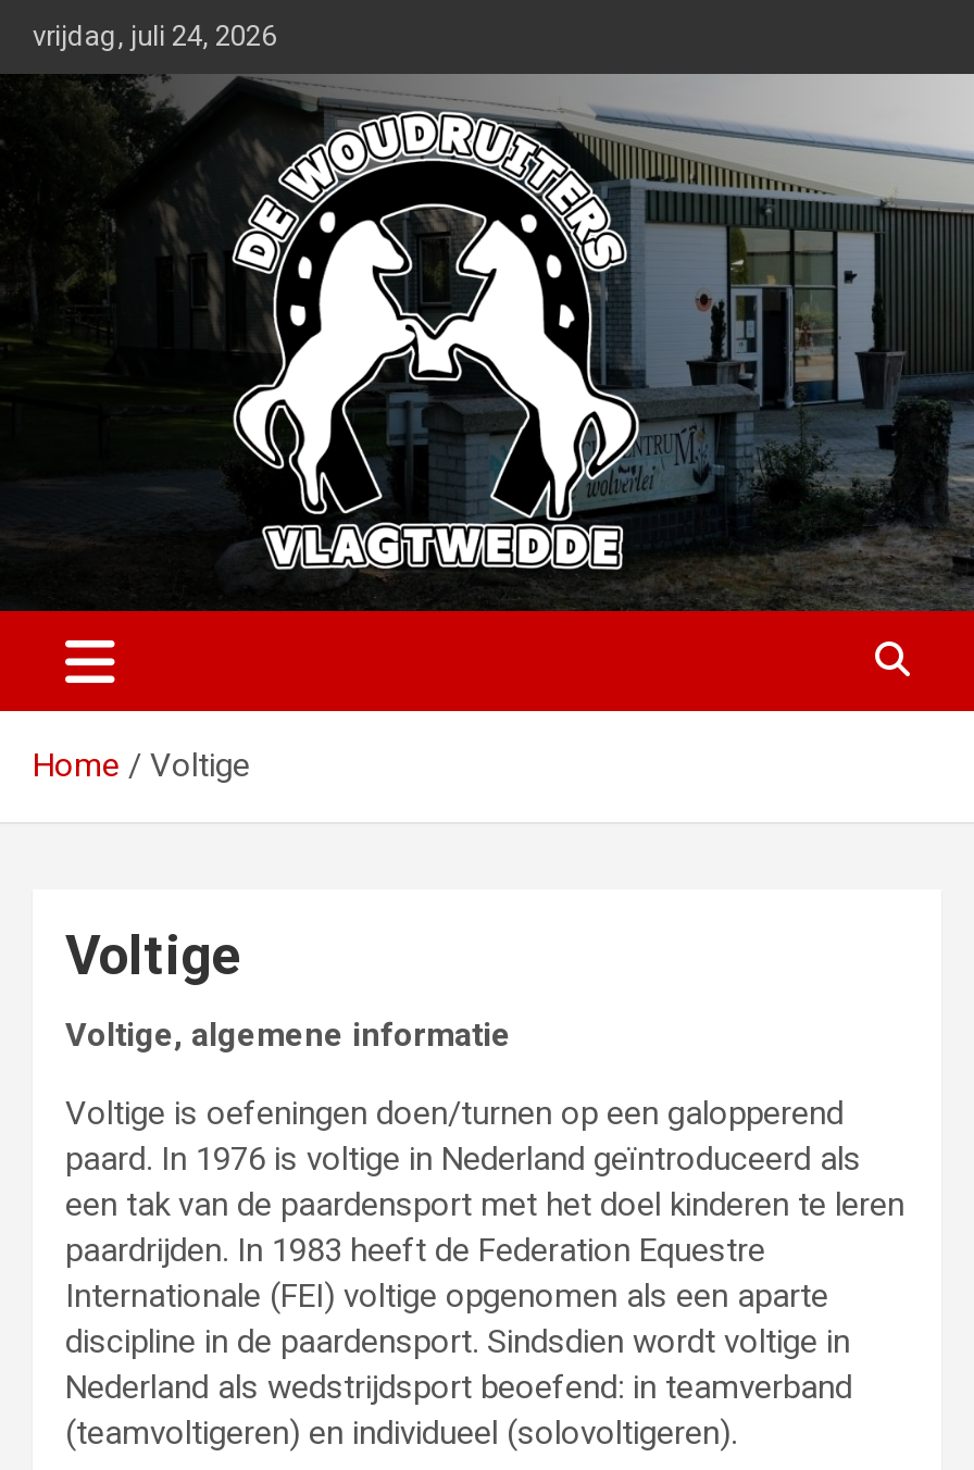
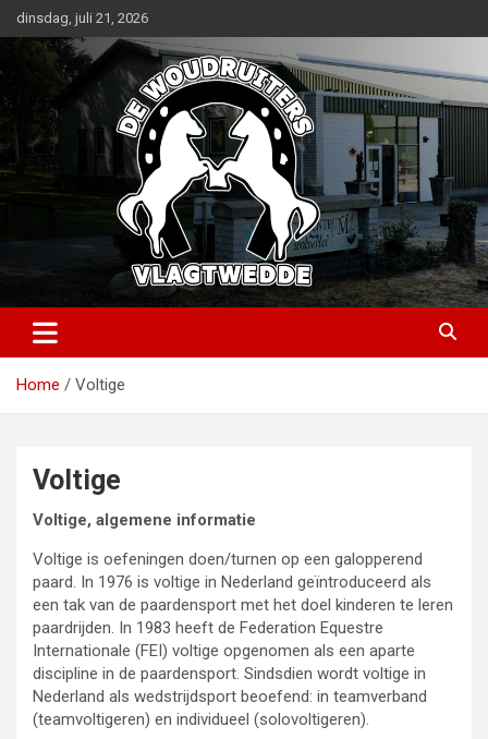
[33,20,276,52] vrijdag, juli 24, 2026 -> [16,10,148,26] dinsdag, juli 21, 2026

